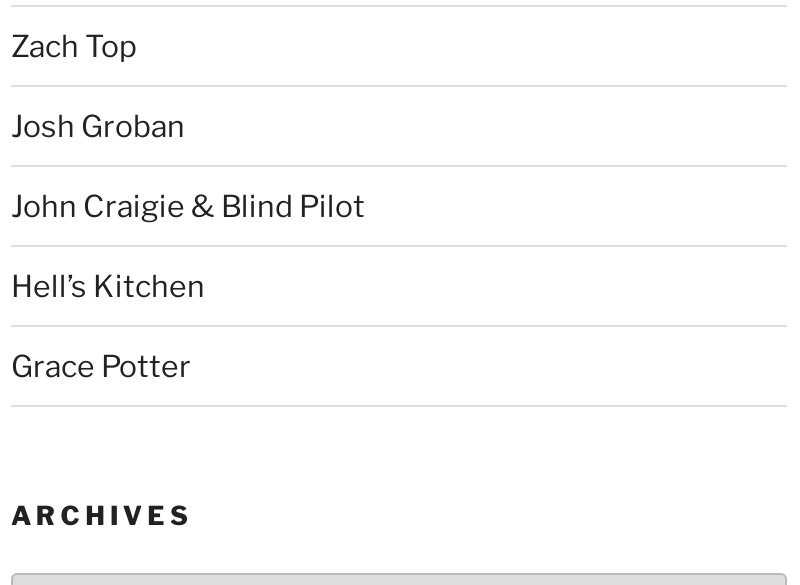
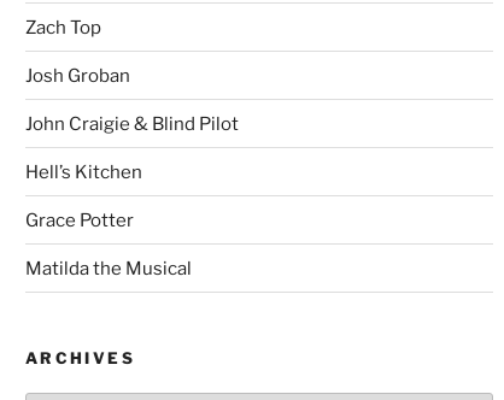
none -> [25,257,192,279] Matilda the Musical

